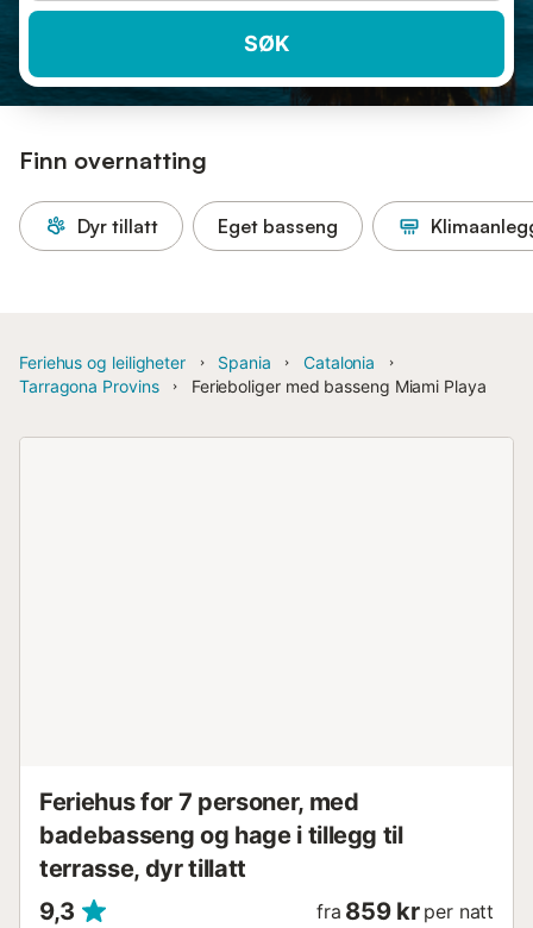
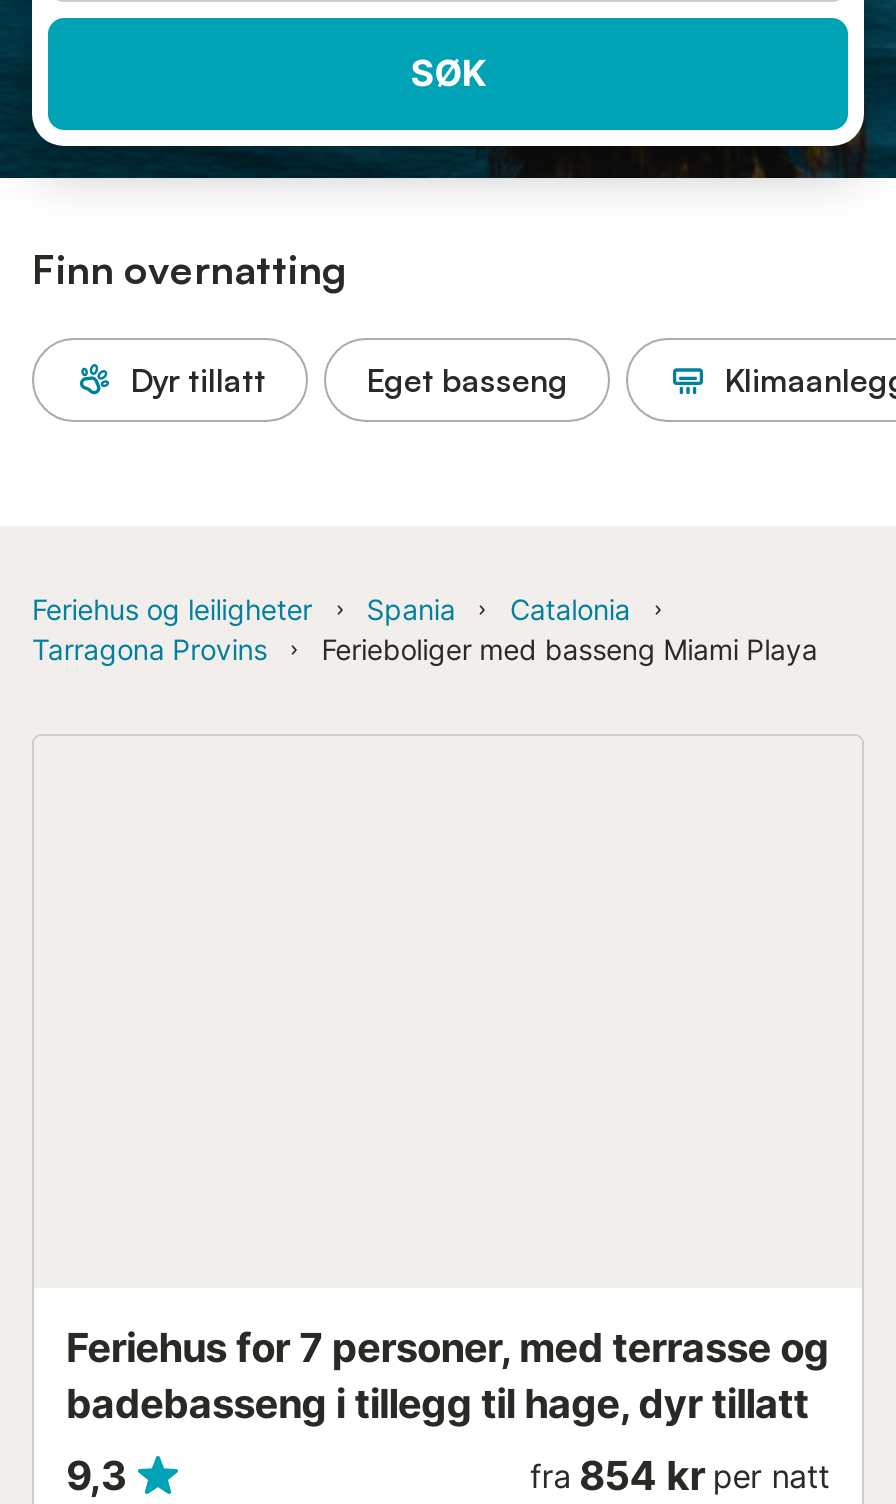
[39,788,403,883] Feriehus for 7 personer, med | badebasseng og hage i tillegg til | terrasse, dyr tillatt -> [66,1324,829,1428] Feriehus for 7 personer, med terrasse og | badebasseng i tillegg til hage, dyr tillatt
[316,897,494,926] fra 859 kr per natt -> [530,1452,830,1500] fra 854 kr per natt

